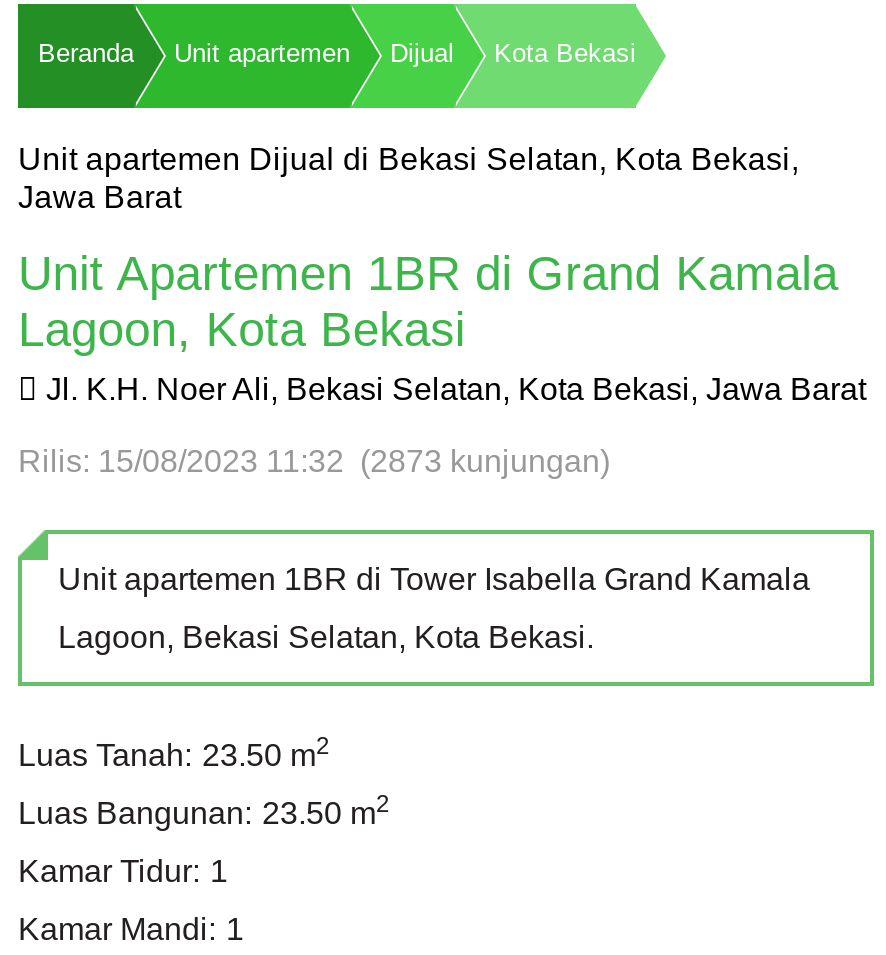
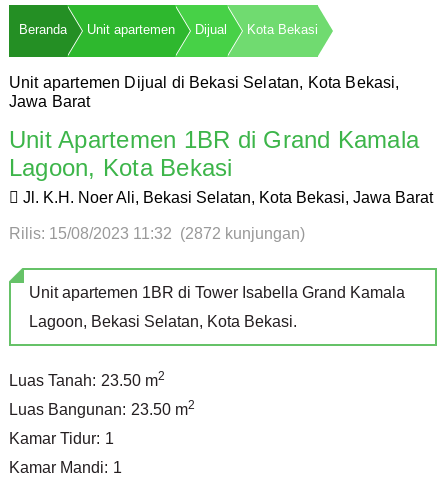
[18,444,610,478] Rilis: 15/08/2023 11:32 (2873 kunjungan) -> [9,225,305,242] Rilis: 15/08/2023 11:32 (2872 kunjungan)

